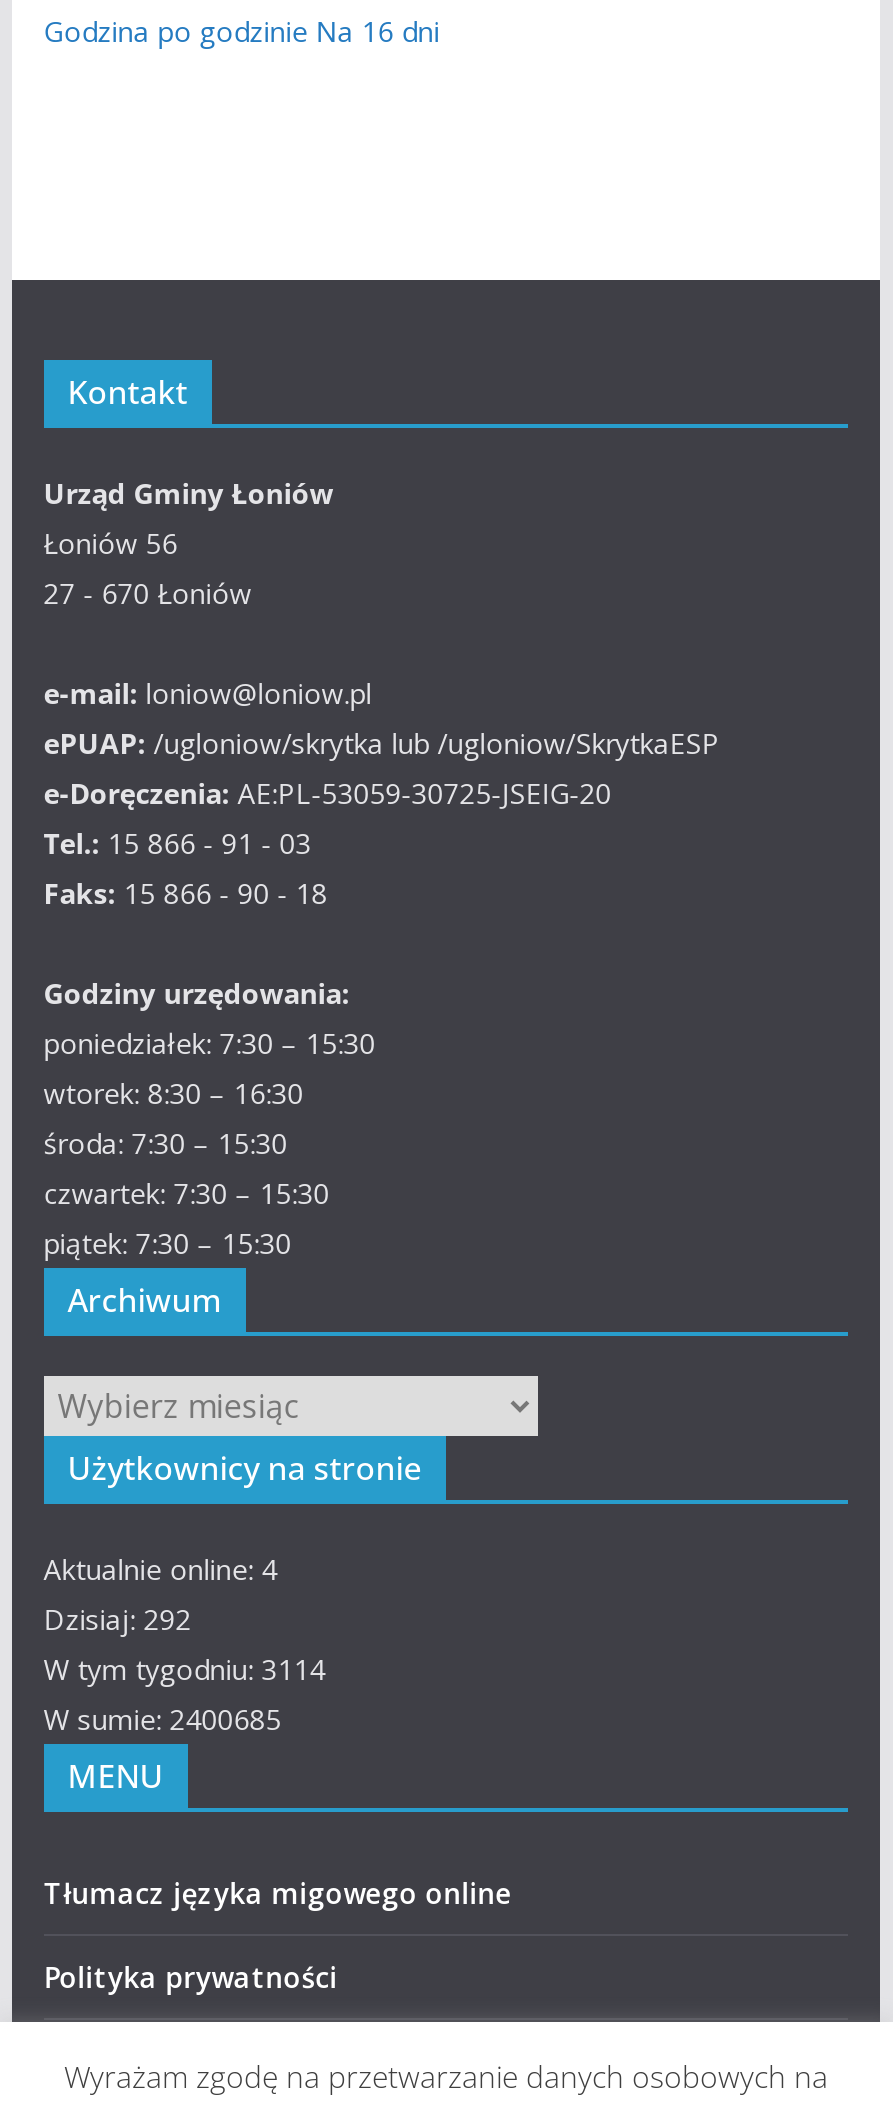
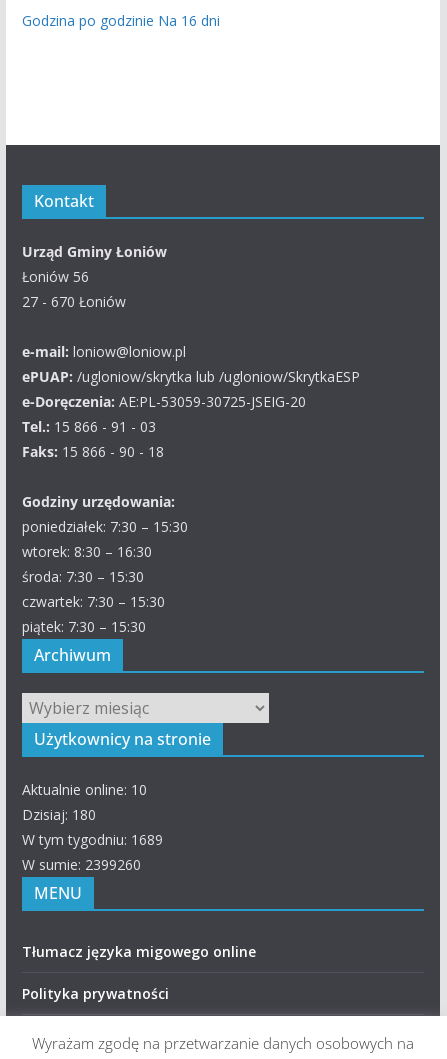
[43,1550,277,1588] Aktualnie online: 4 -> [22,780,147,799] Aktualnie online: 10
[43,1600,191,1638] Dzisiaj: 292 -> [22,805,96,824] Dzisiaj: 180
[43,1650,325,1688] W tym tygodniu: 3114 -> [22,830,163,849] W tym tygodniu: 1689
[43,1700,281,1738] W sumie: 2400685 -> [22,855,141,874] W sumie: 2399260

